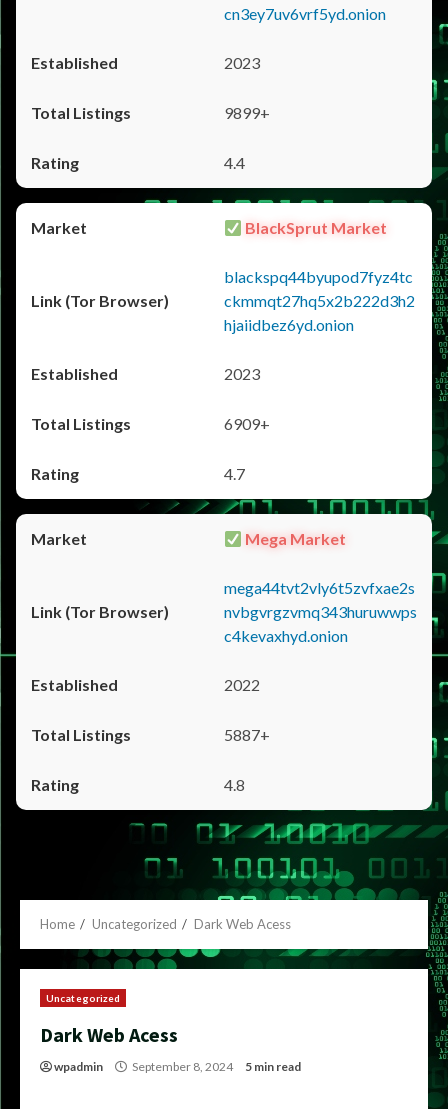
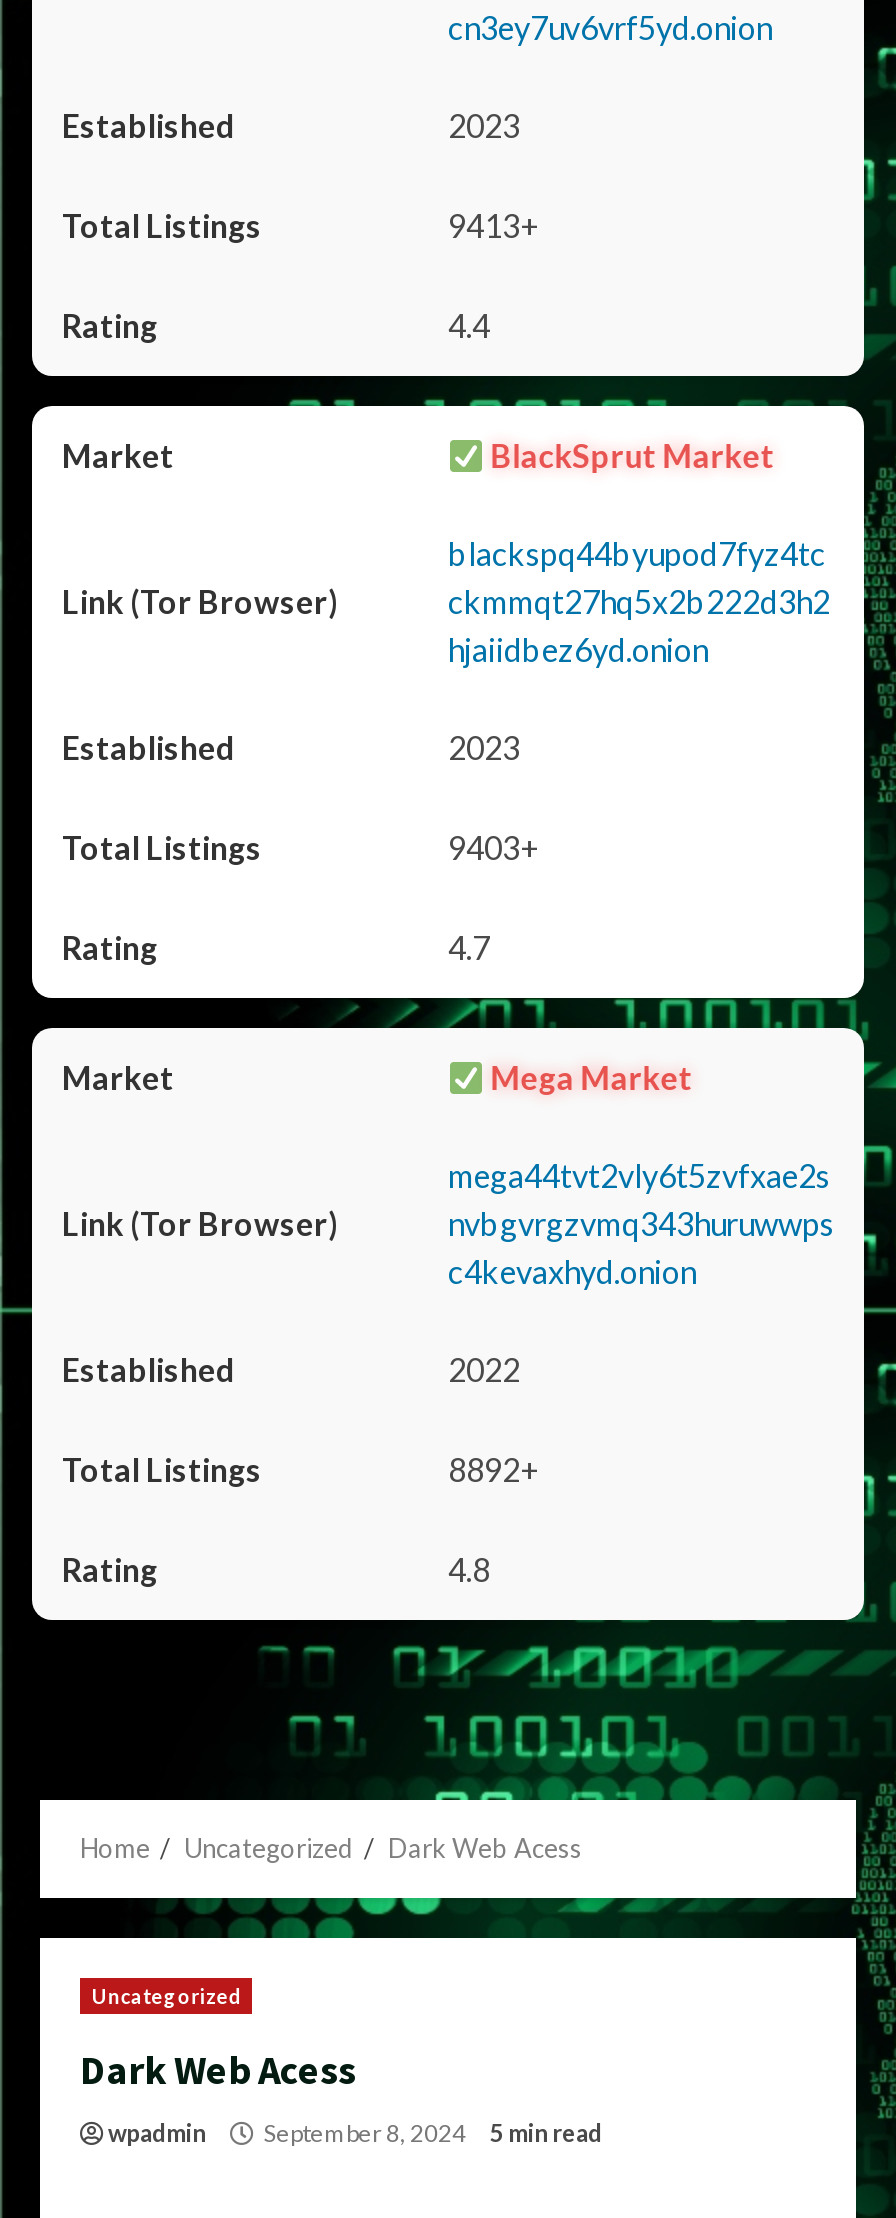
[224,103,270,122] 9899+ -> [448,206,540,244] 9413+
[224,414,270,433] 6909+ -> [448,828,540,866] 9403+
[224,725,270,744] 5887+ -> [448,1450,540,1488] 8892+

